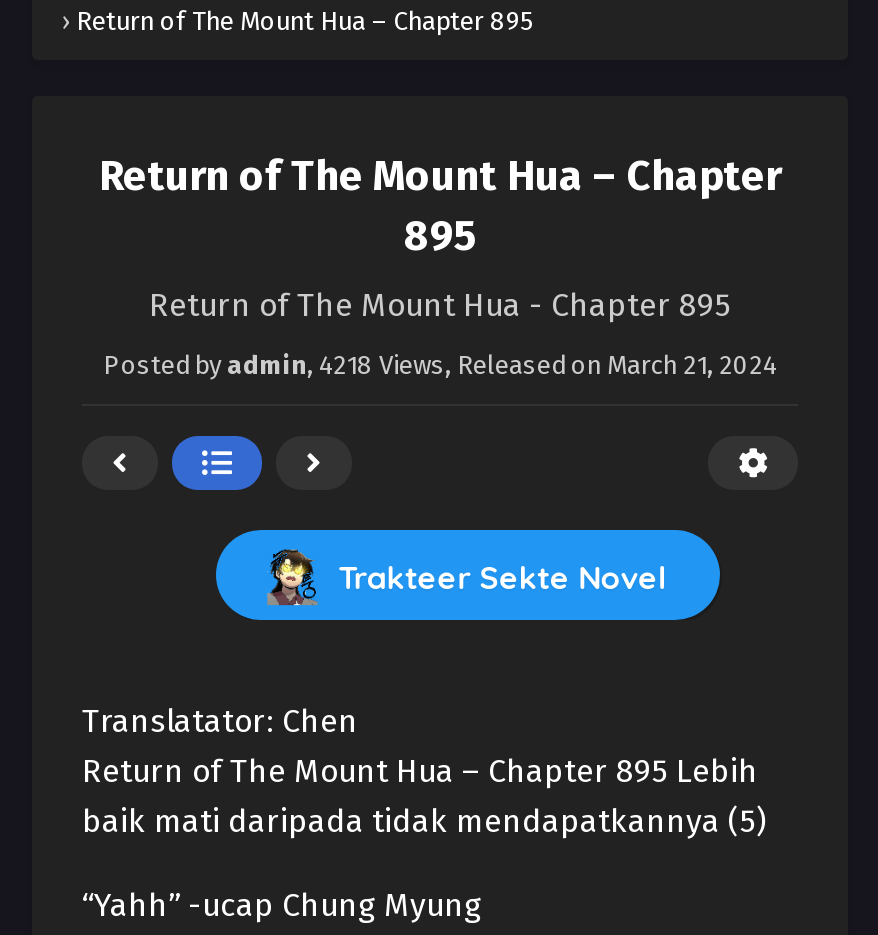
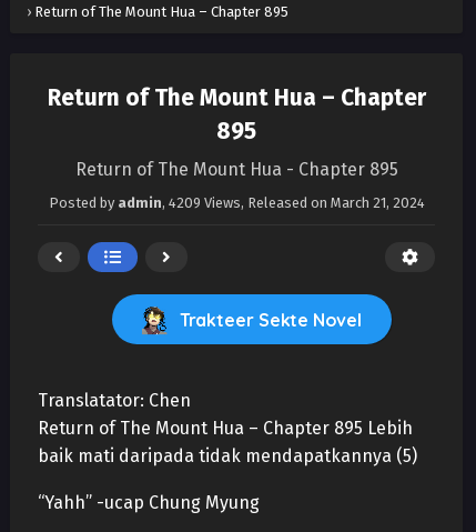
[103,350,777,380] Posted by admin, 4218 Views, Released on March 21, 2024 -> [48,194,424,211] Posted by admin, 4209 Views, Released on March 21, 2024

